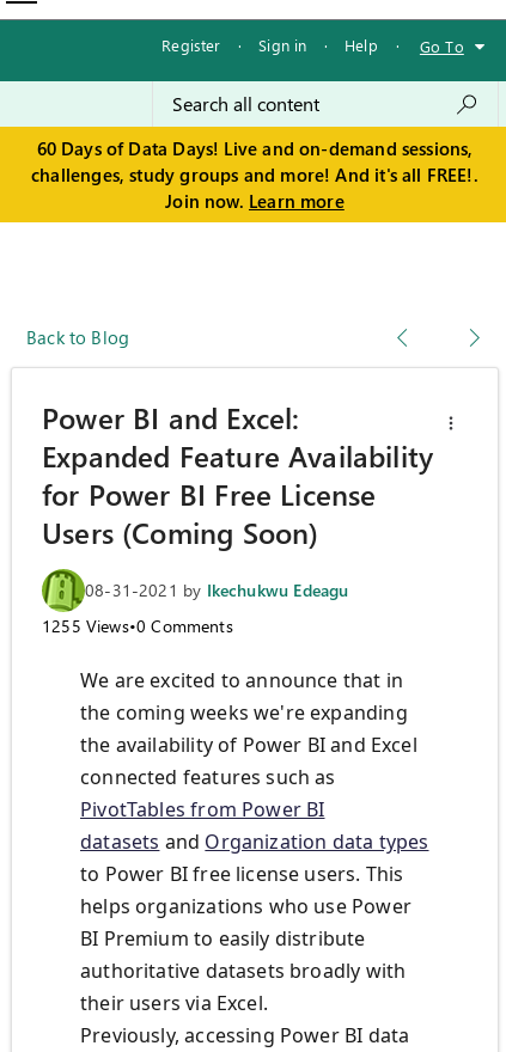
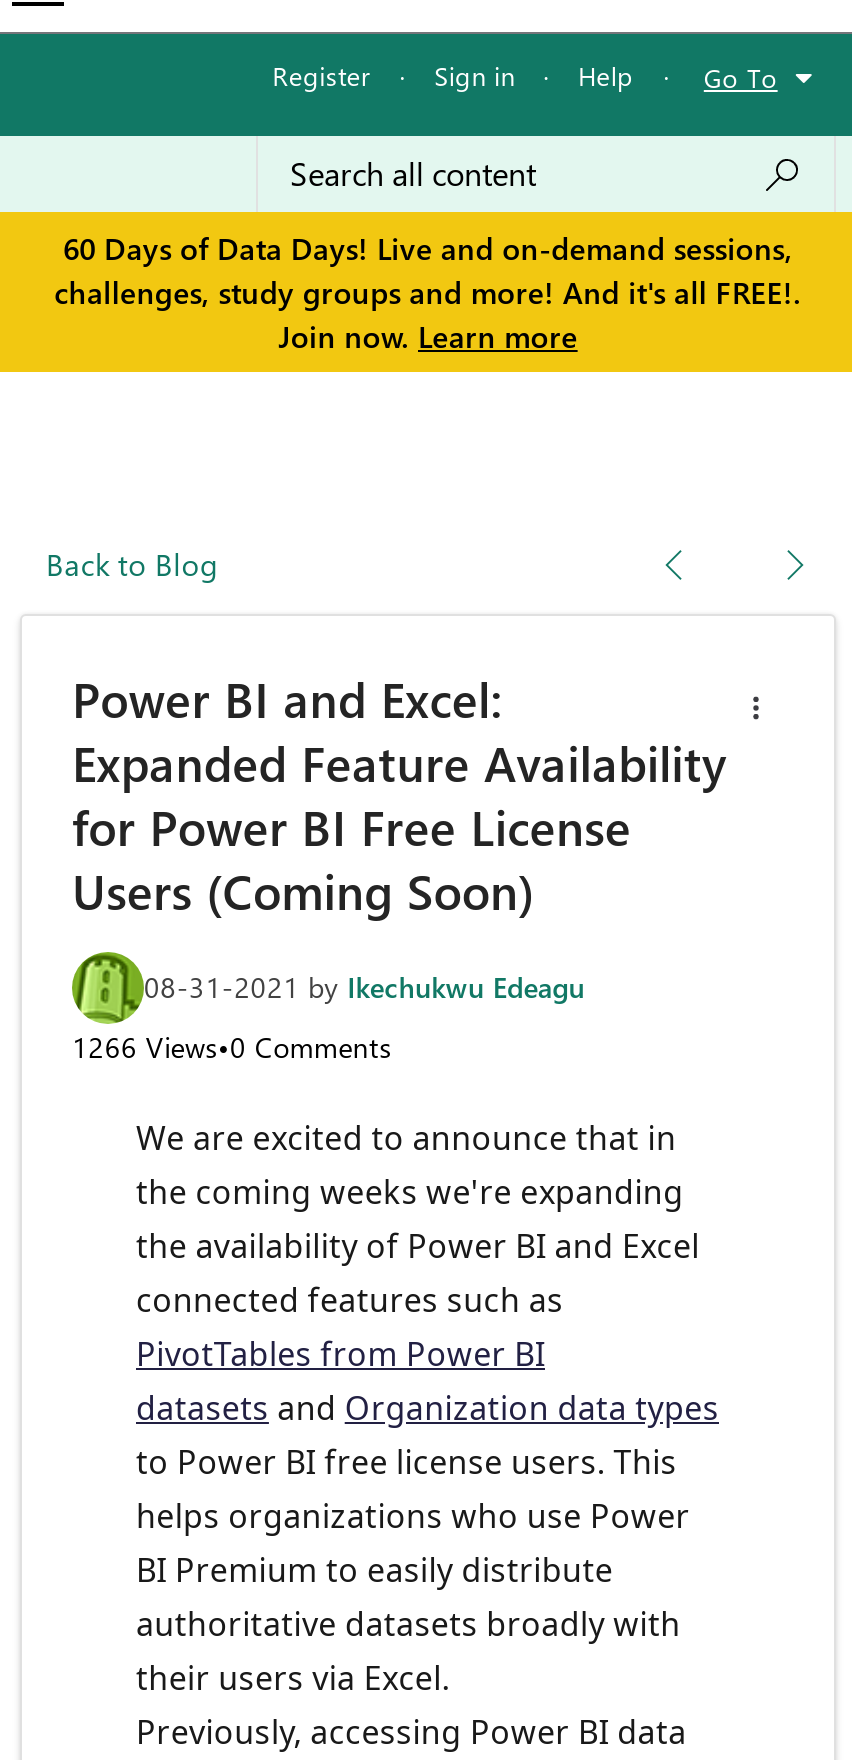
[42,615,233,638] 1255 Views•0 Comments -> [72,1029,392,1067] 1266 Views•0 Comments

